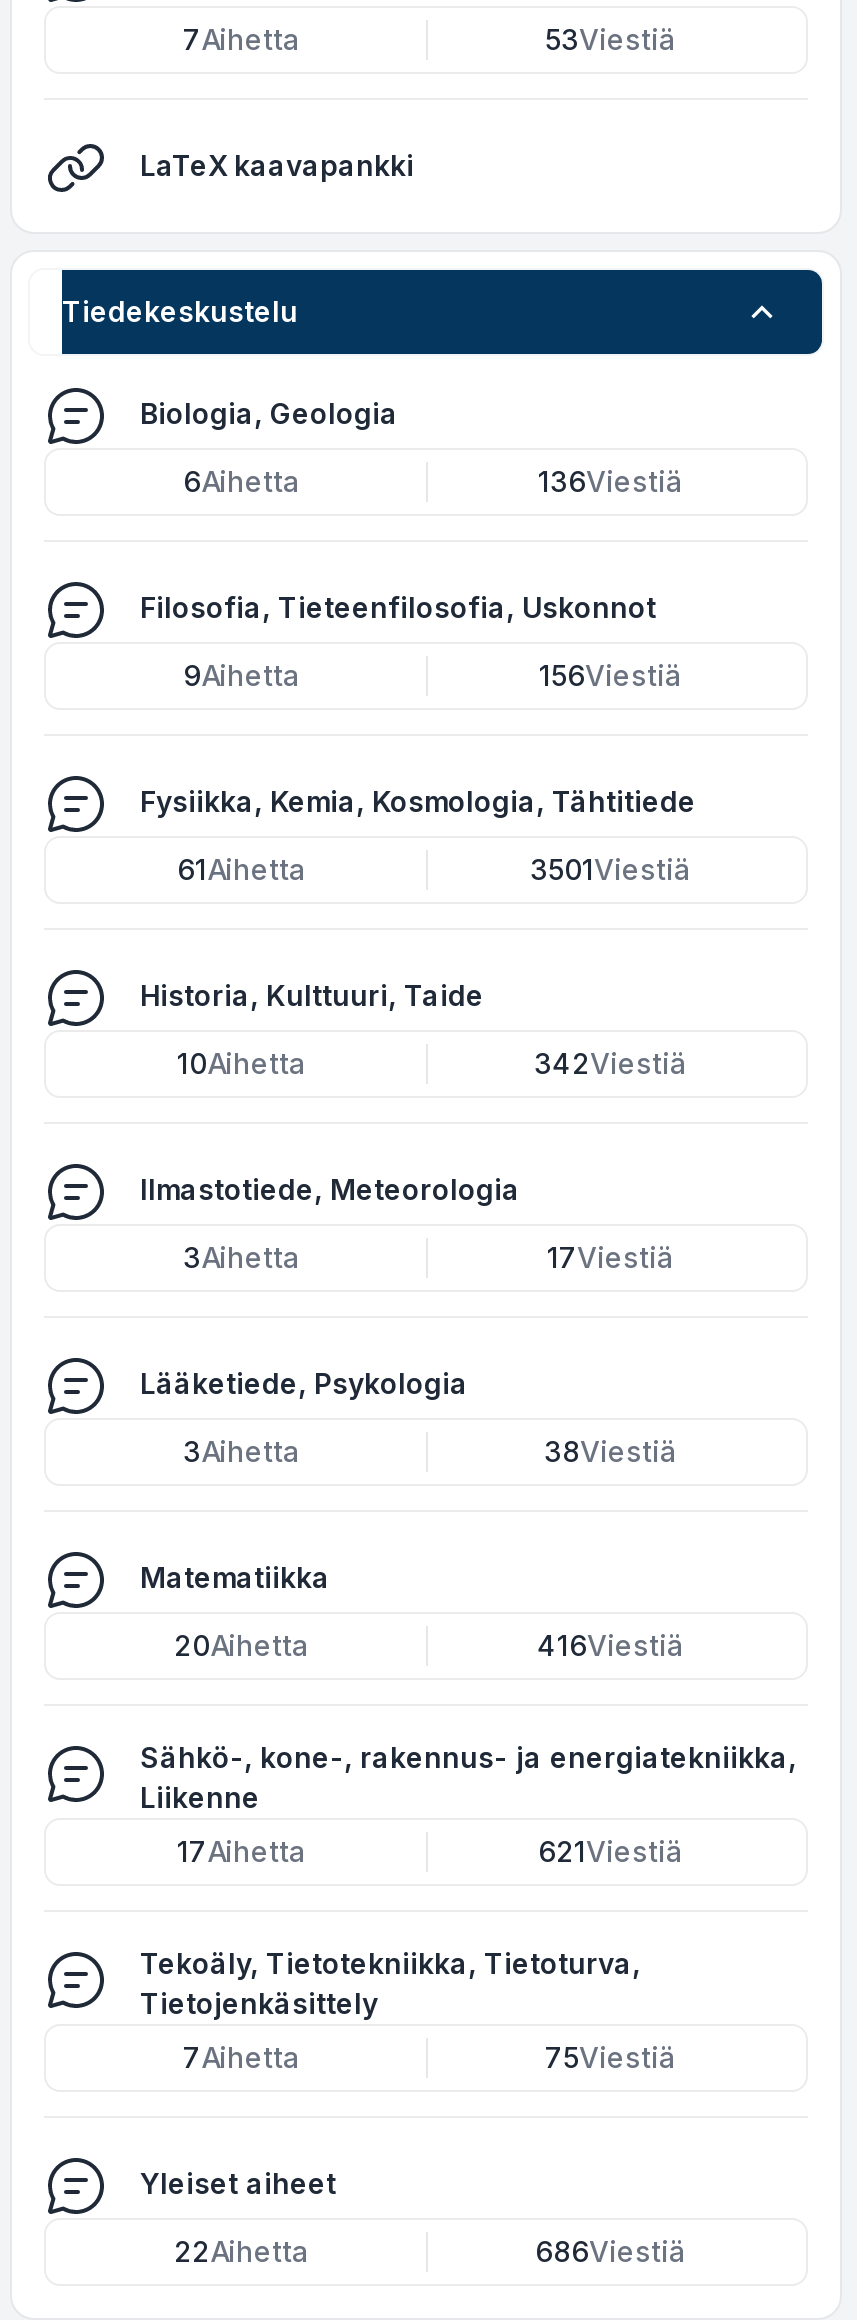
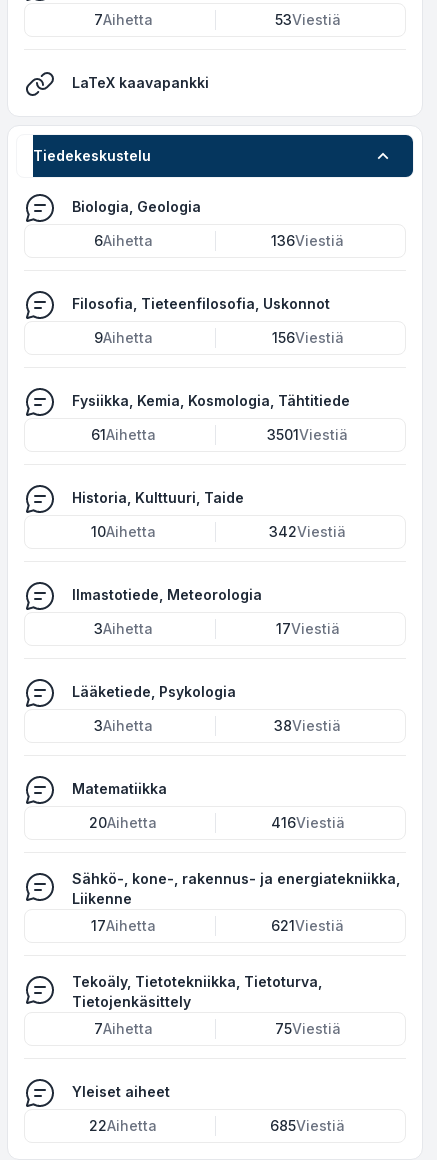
[535,2234,687,2268] 686Viestiä -> [270,1117,345,1134] 685Viestiä

